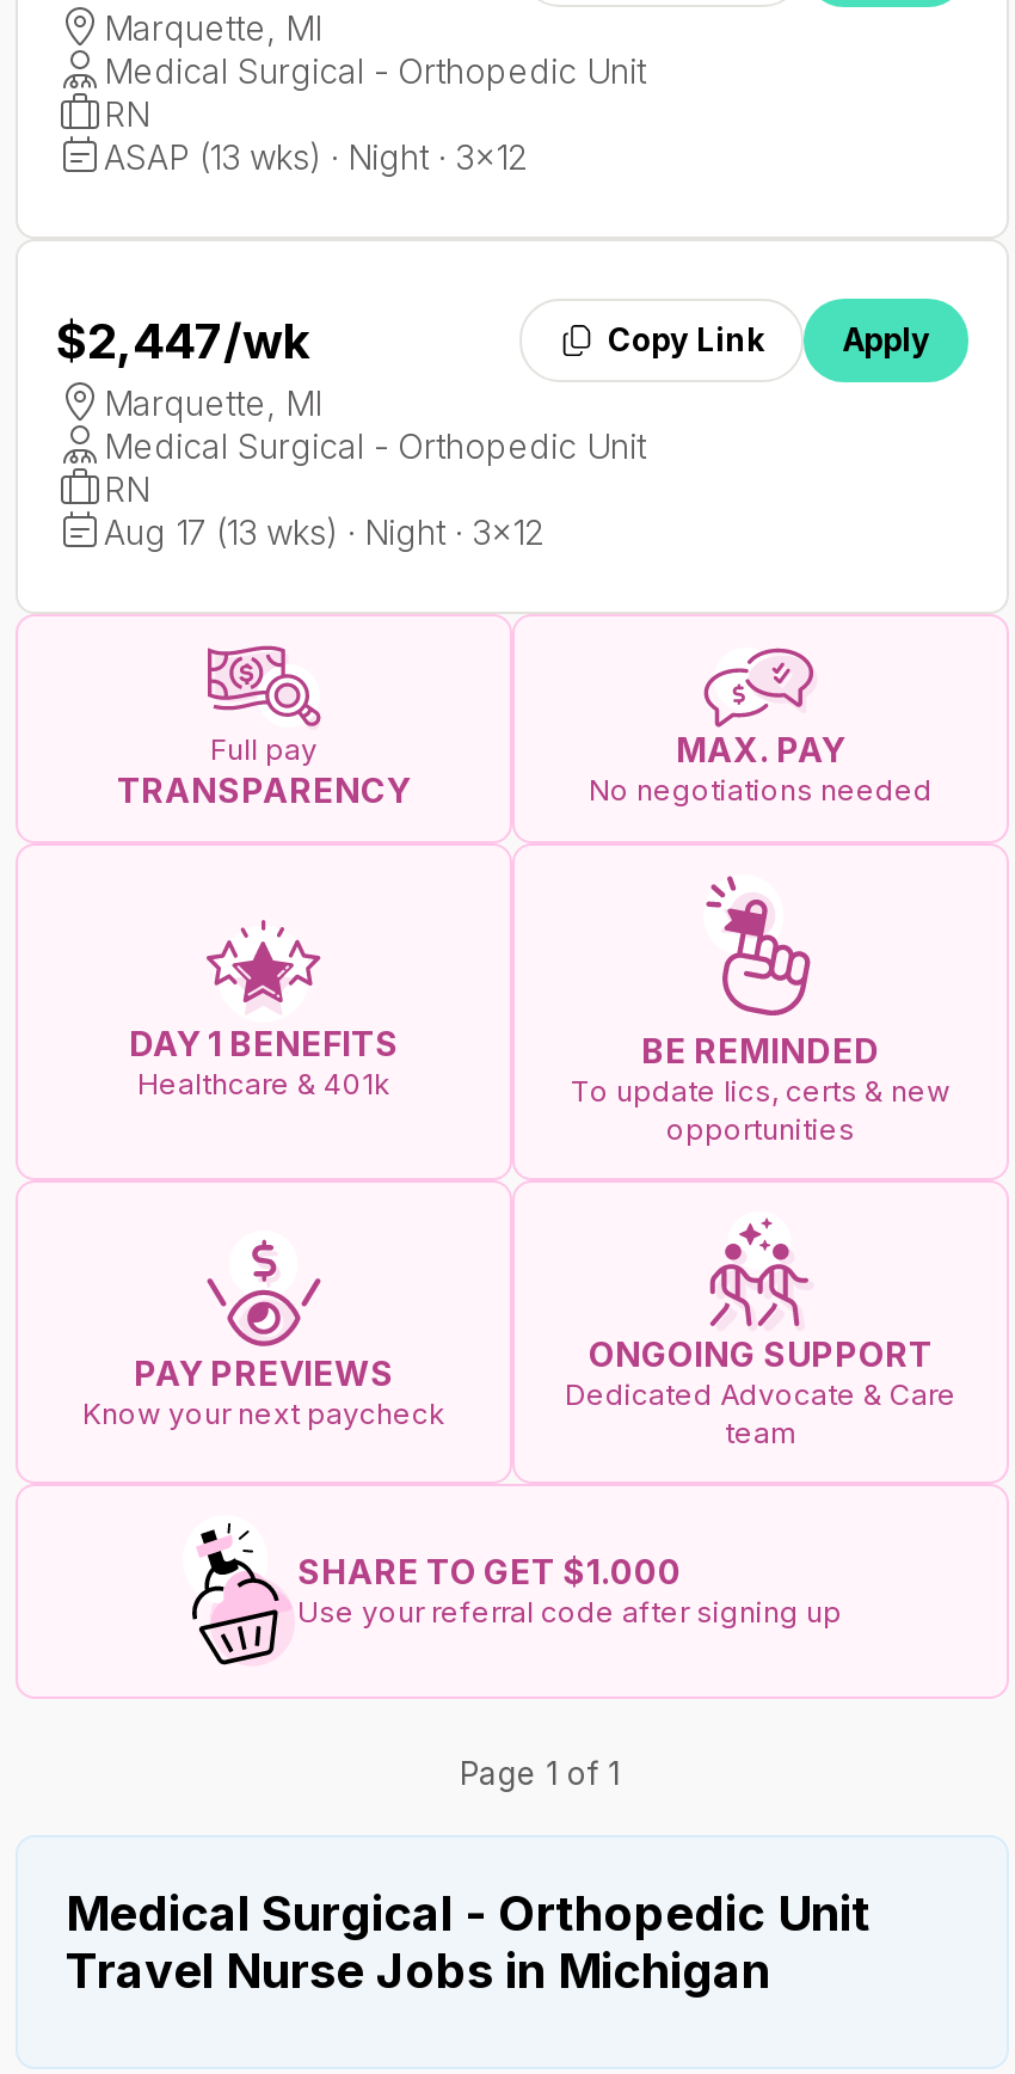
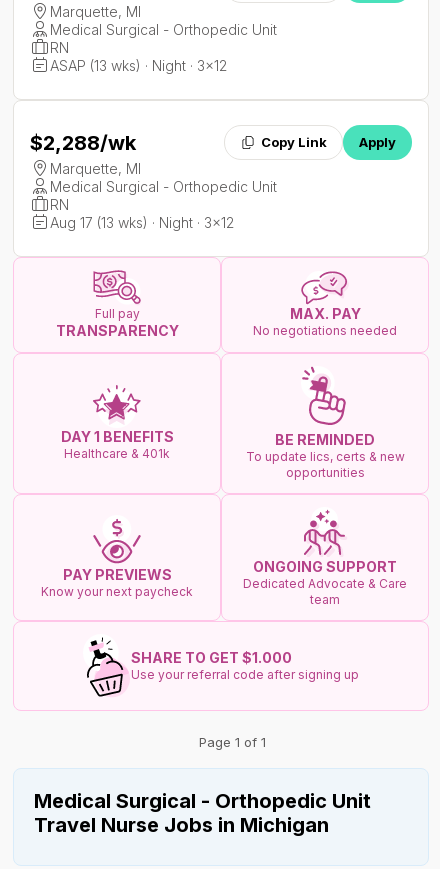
[56,312,309,369] $2,447/wk -> [30,130,136,154] $2,288/wk

